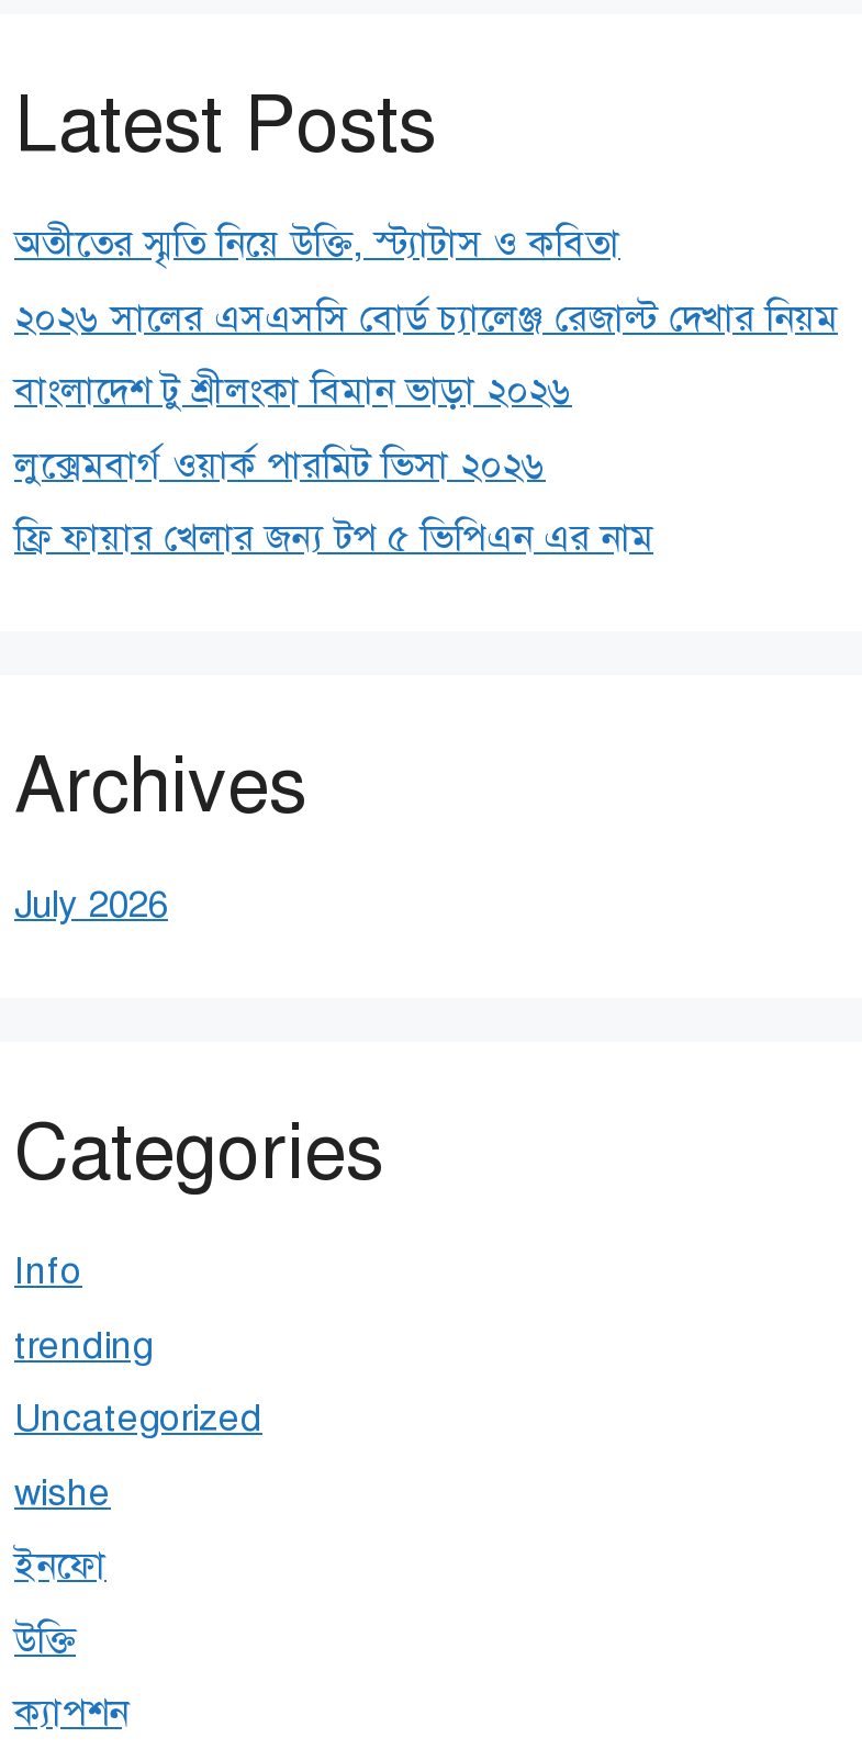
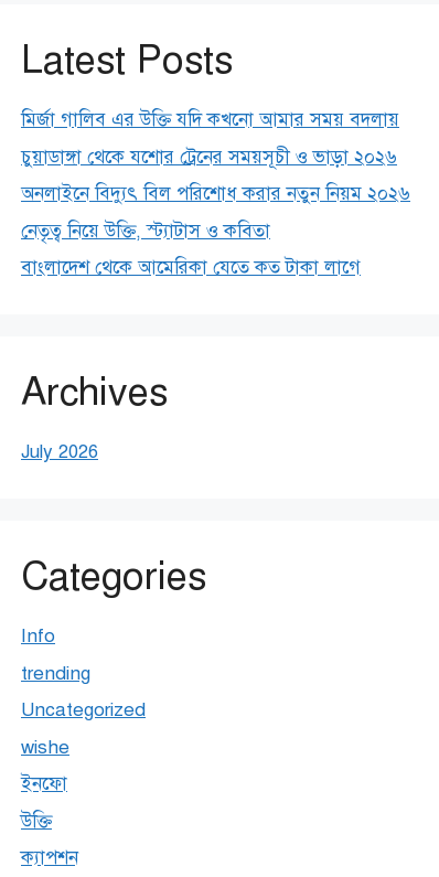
[14,221,620,267] অতীতের স্মৃতি নিয়ে উক্তি, স্ট্যাটাস ও কবিতা -> [21,108,399,131] মির্জা গালিব এর উক্তি যদি কখনো আমার সময় বদলায়
[14,295,838,341] ২০২৬ সালের এসএসসি বোর্ড চ্যালেঞ্জ রেজাল্ট দেখার নিয়ম -> [21,145,397,168] চুয়াডাঙ্গা থেকে যশোর ট্রেনের সময়সূচী ও ভাড়া ২০২৬
[14,368,572,414] বাংলাদেশ টু শ্রীলংকা বিমান ভাড়া ২০২৬ -> [21,182,410,205] অনলাইনে বিদ্যুৎ বিল পরিশোধ করার নতুন নিয়ম ২০২৬
[14,442,546,488] লুক্সেমবার্গ ওয়ার্ক পারমিট ভিসা ২০২৬ -> [21,219,270,242] নেতৃত্ব নিয়ে উক্তি, স্ট্যাটাস ও কবিতা
[14,515,653,561] ফ্রি ফায়ার খেলার জন্য টপ ৫ ভিপিএন এর নাম -> [21,256,361,279] বাংলাদেশ থেকে আমেরিকা যেতে কত টাকা লাগে

